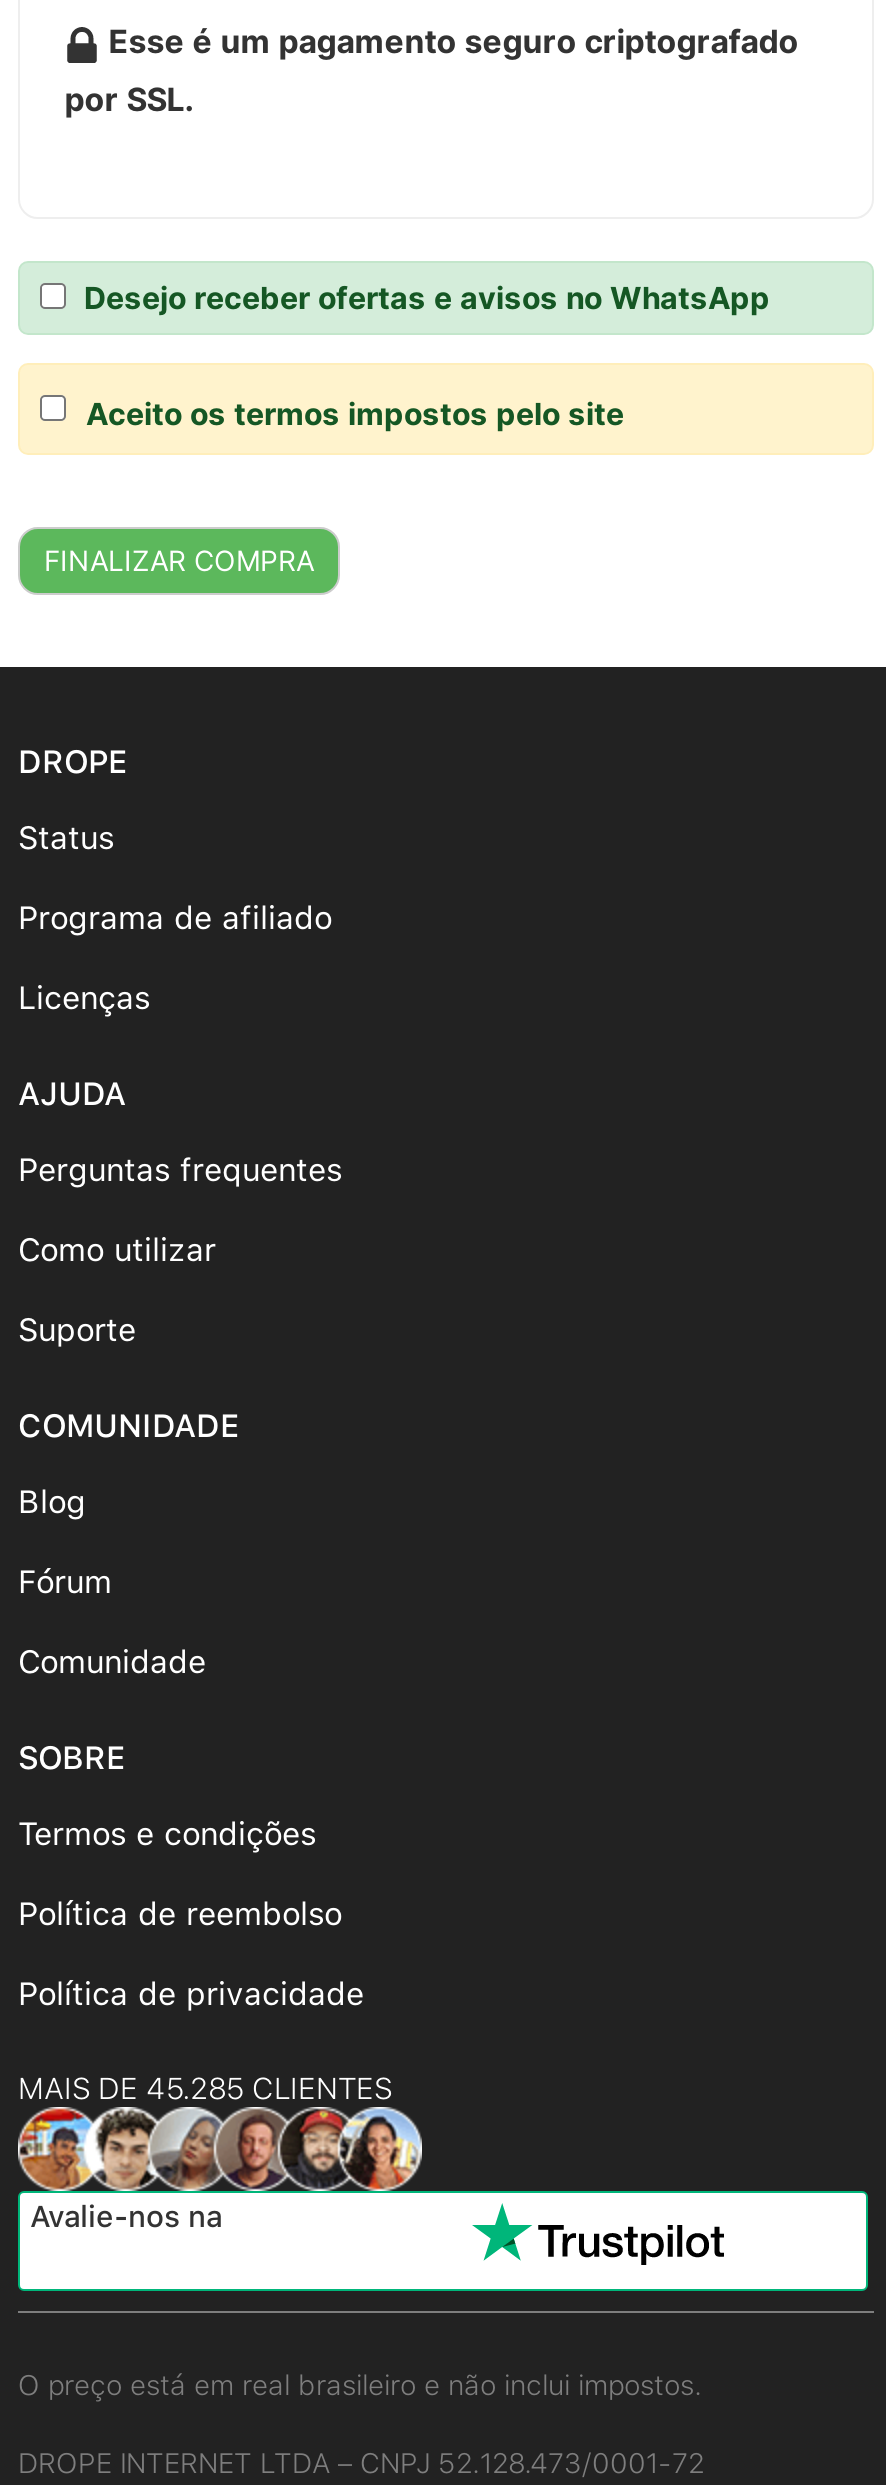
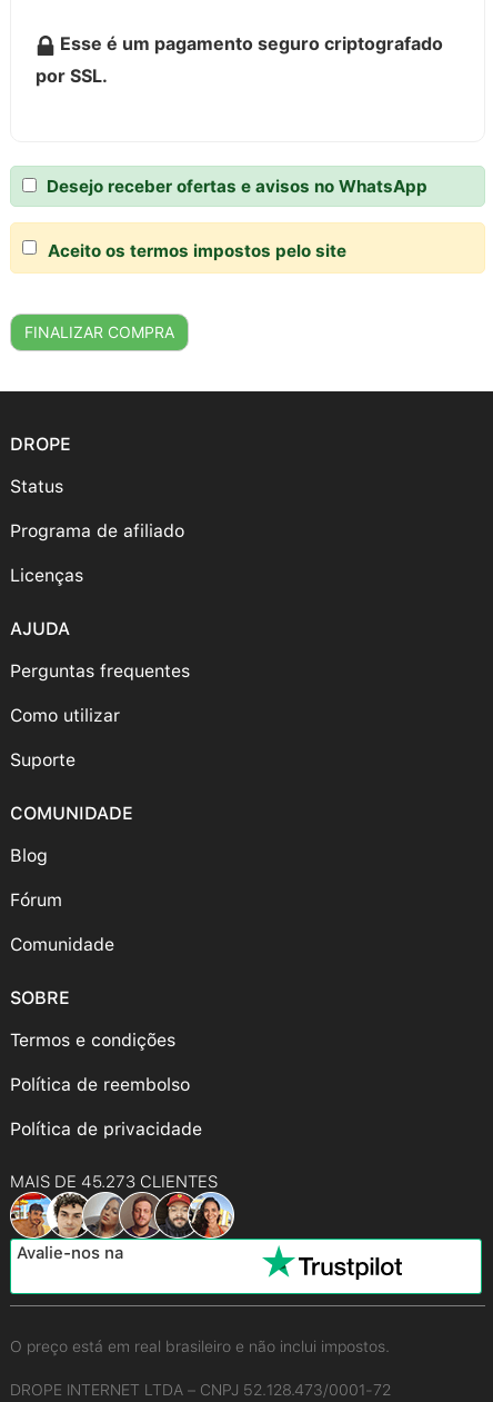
[18,2071,392,2107] MAIS DE 45.285 CLIENTES -> [10,1172,218,1192] MAIS DE 45.273 CLIENTES

